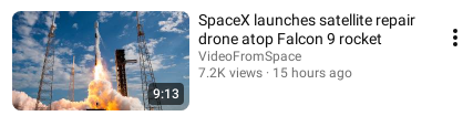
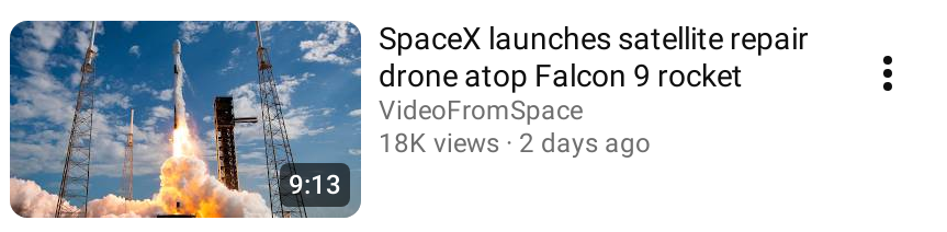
[198,65,263,80] 7.2K views -> [379,127,499,158] 18K views
[273,65,352,80] 15 hours ago -> [519,127,651,158] 2 days ago

